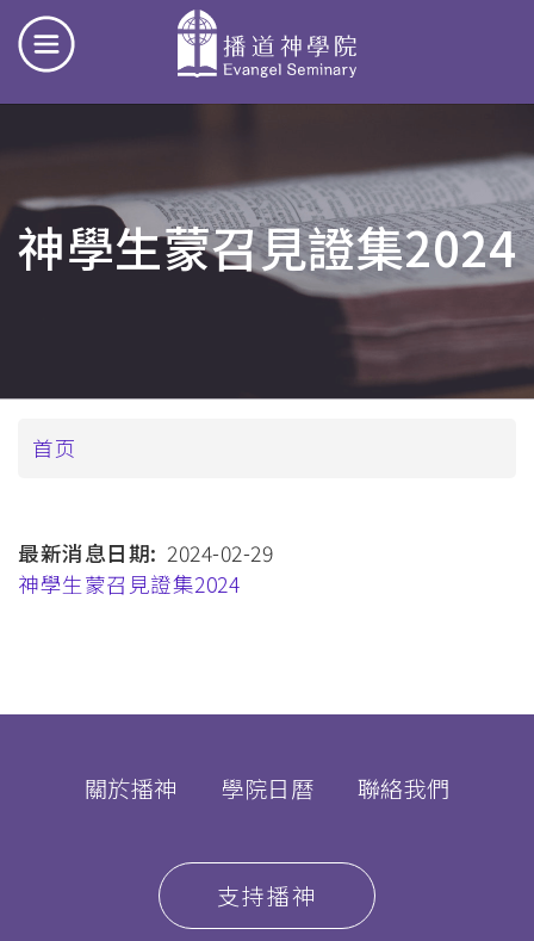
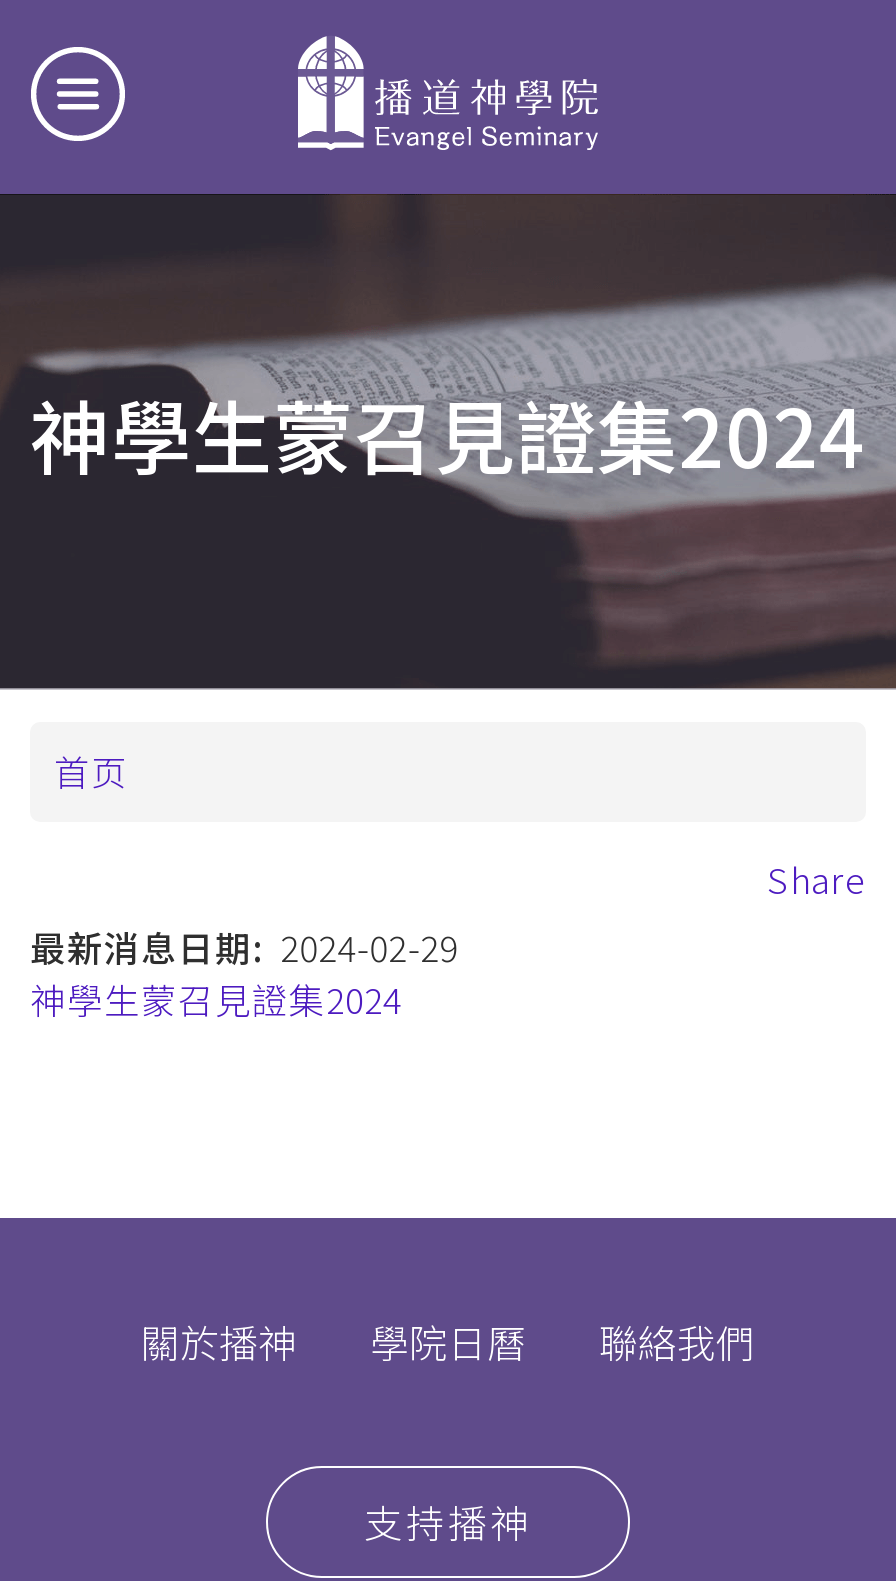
none -> [767,854,866,904] Share

